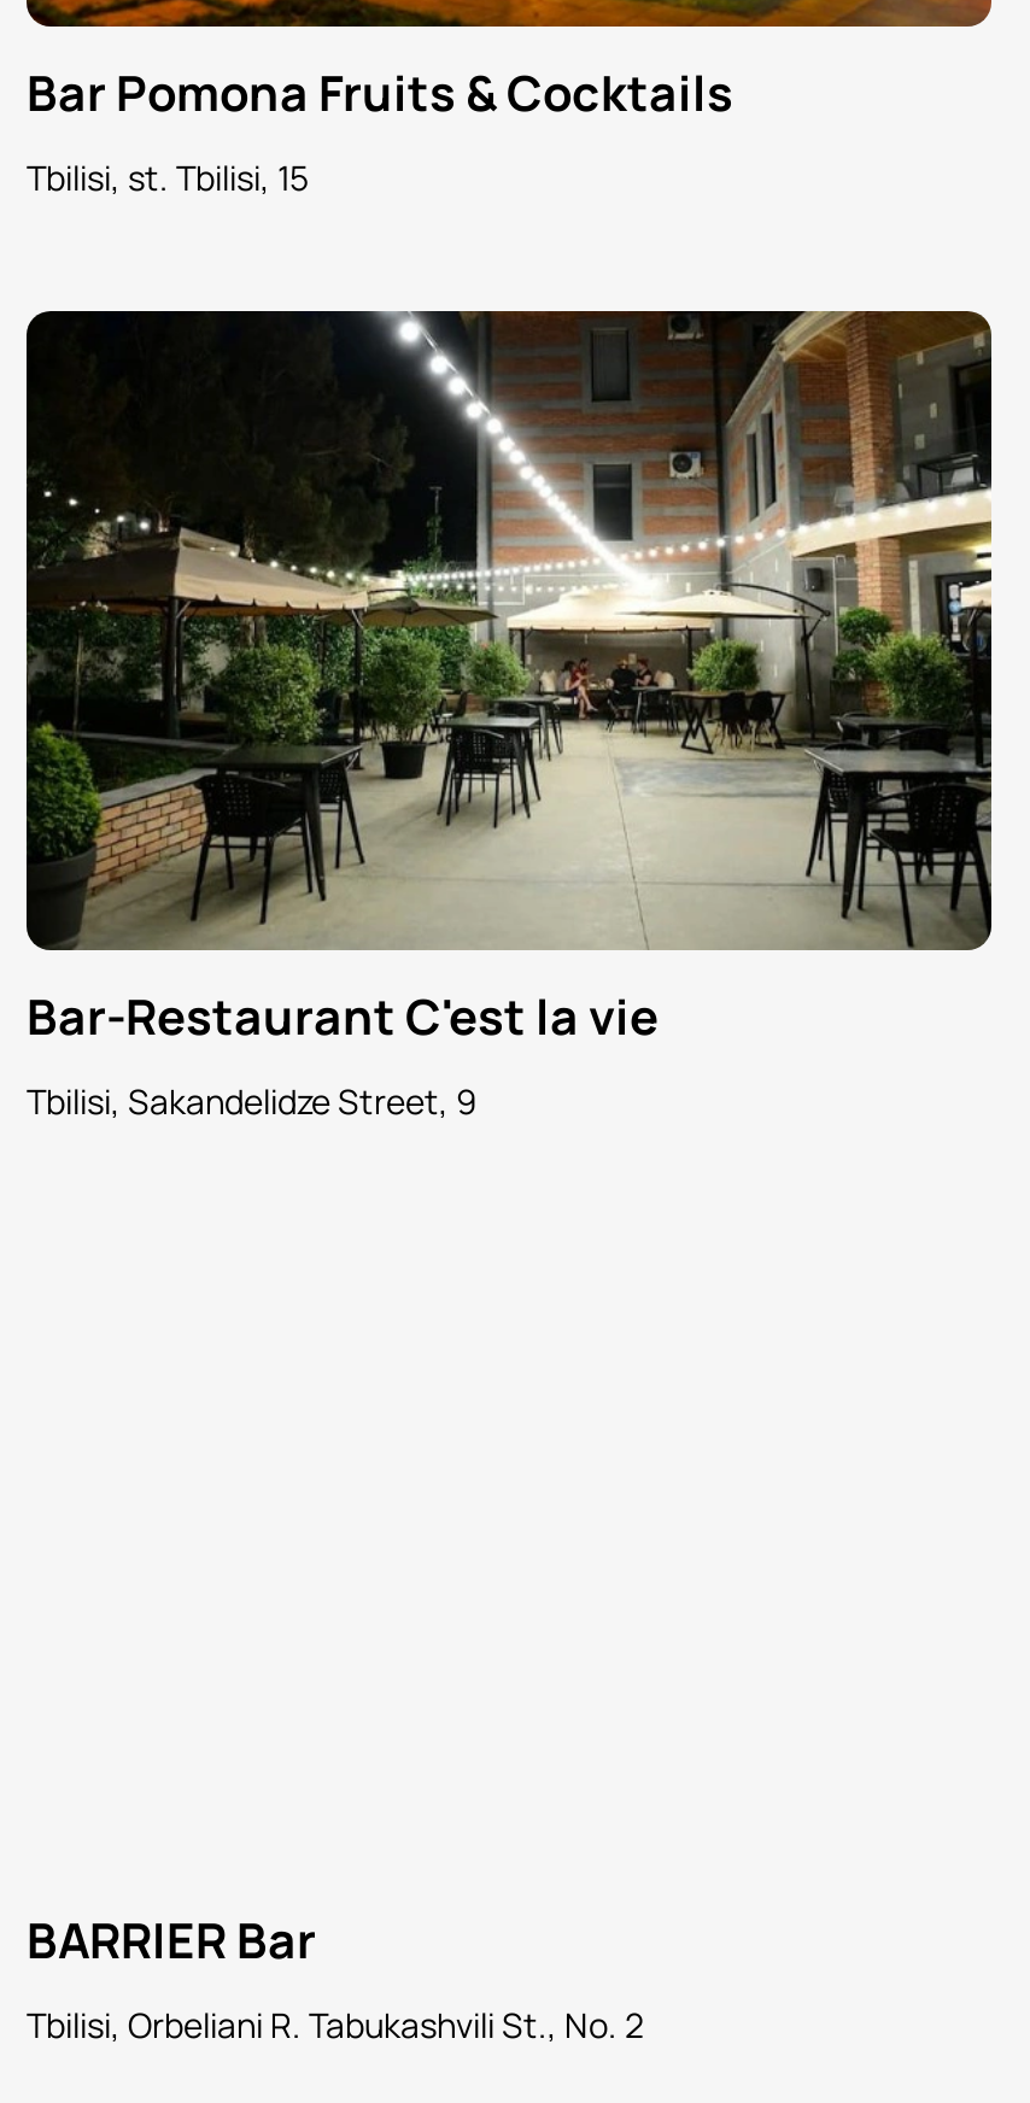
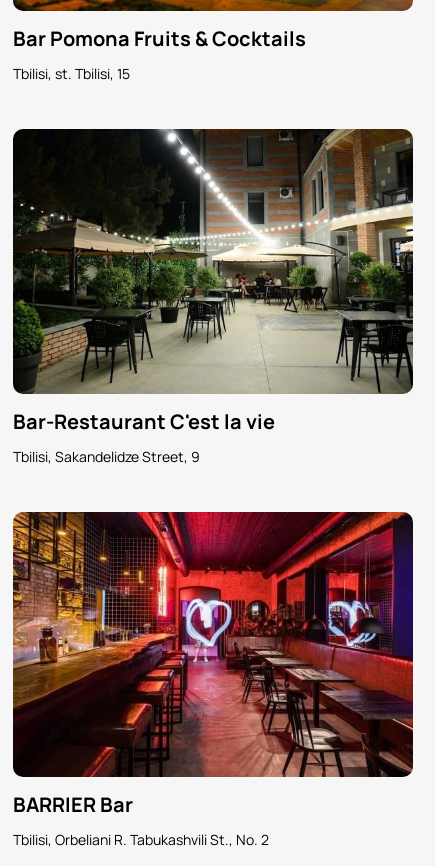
none -> [12,511,414,778] [image]

